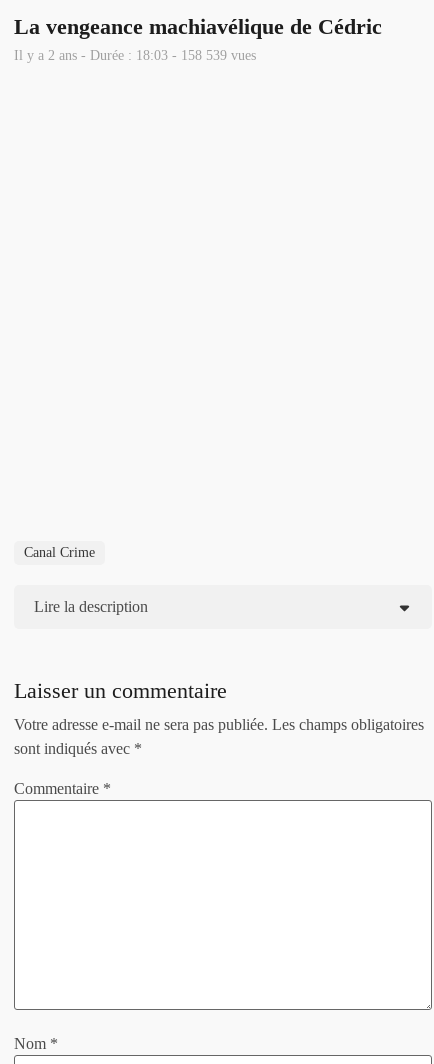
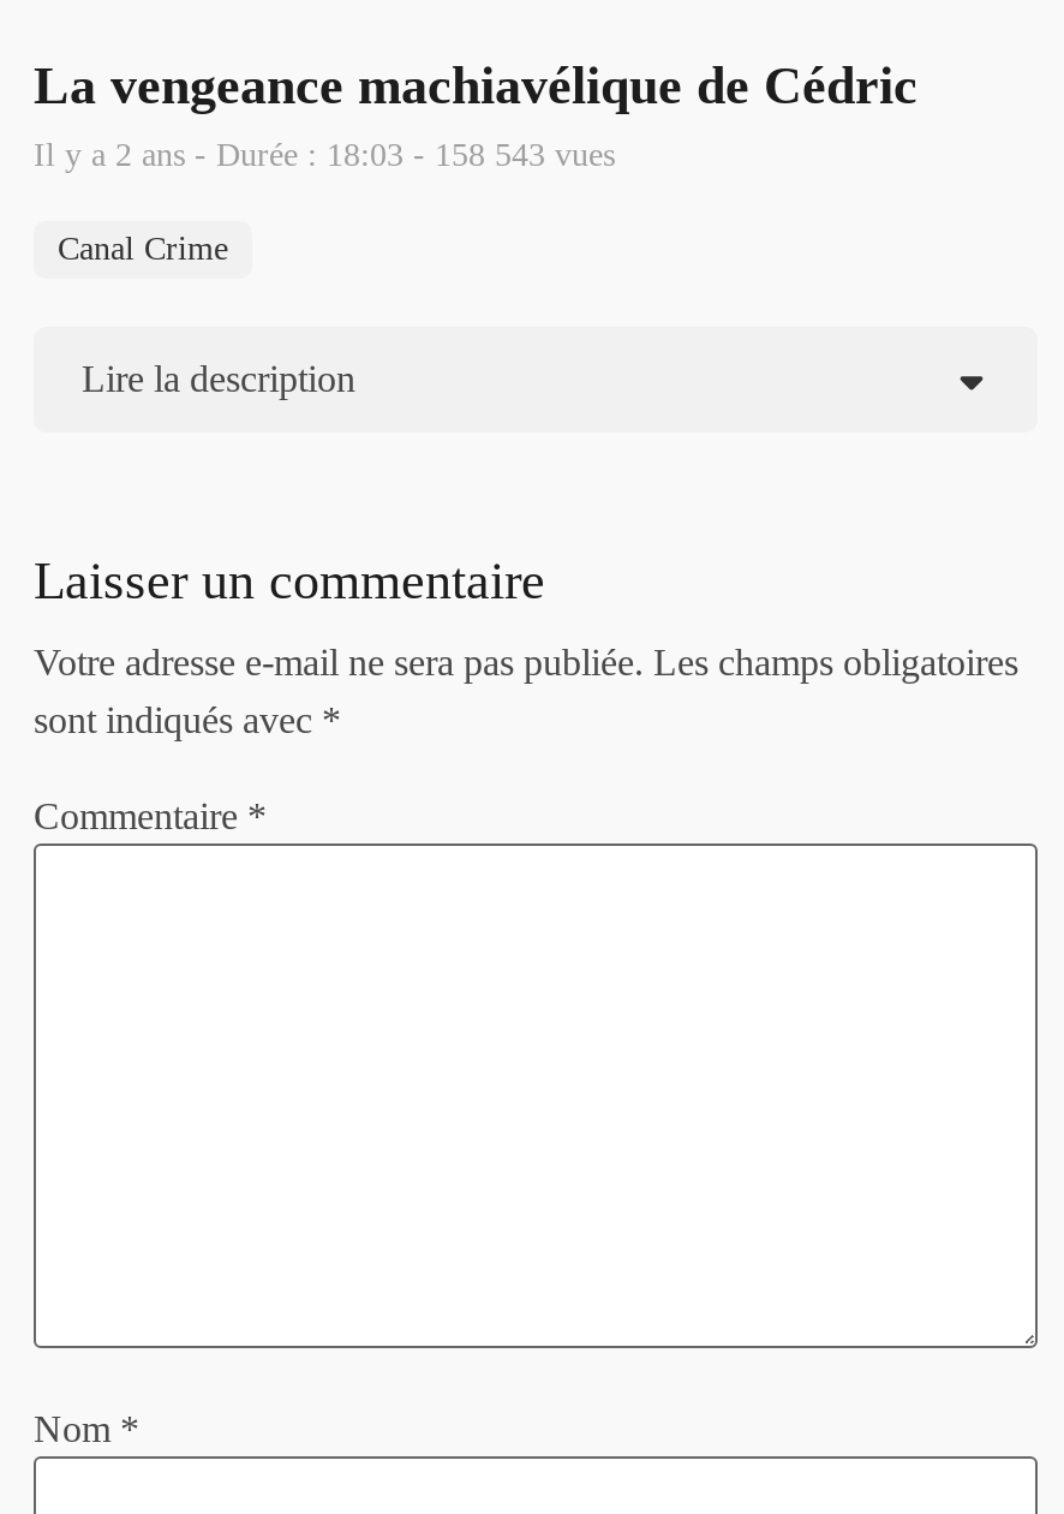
[14,48,256,63] Il y a 2 ans - Durée : 18:03 - 158 539 vues -> [34,137,615,173] Il y a 2 ans - Durée : 18:03 - 158 543 vues

